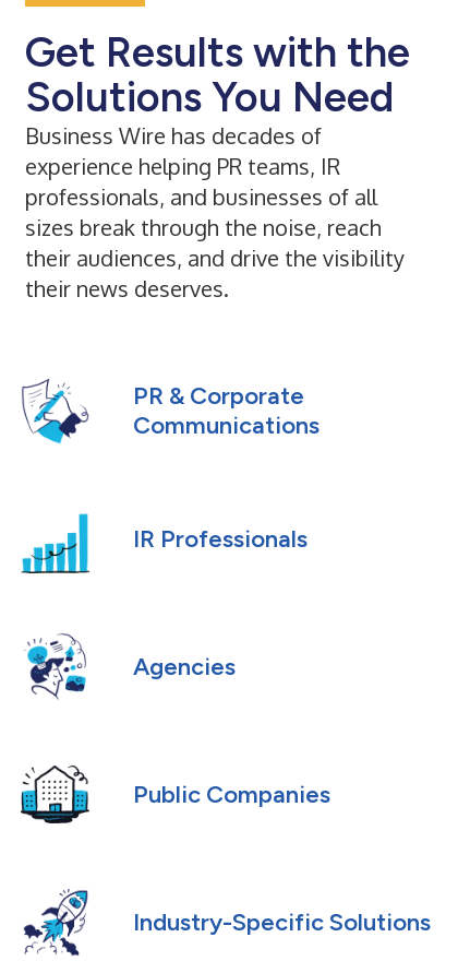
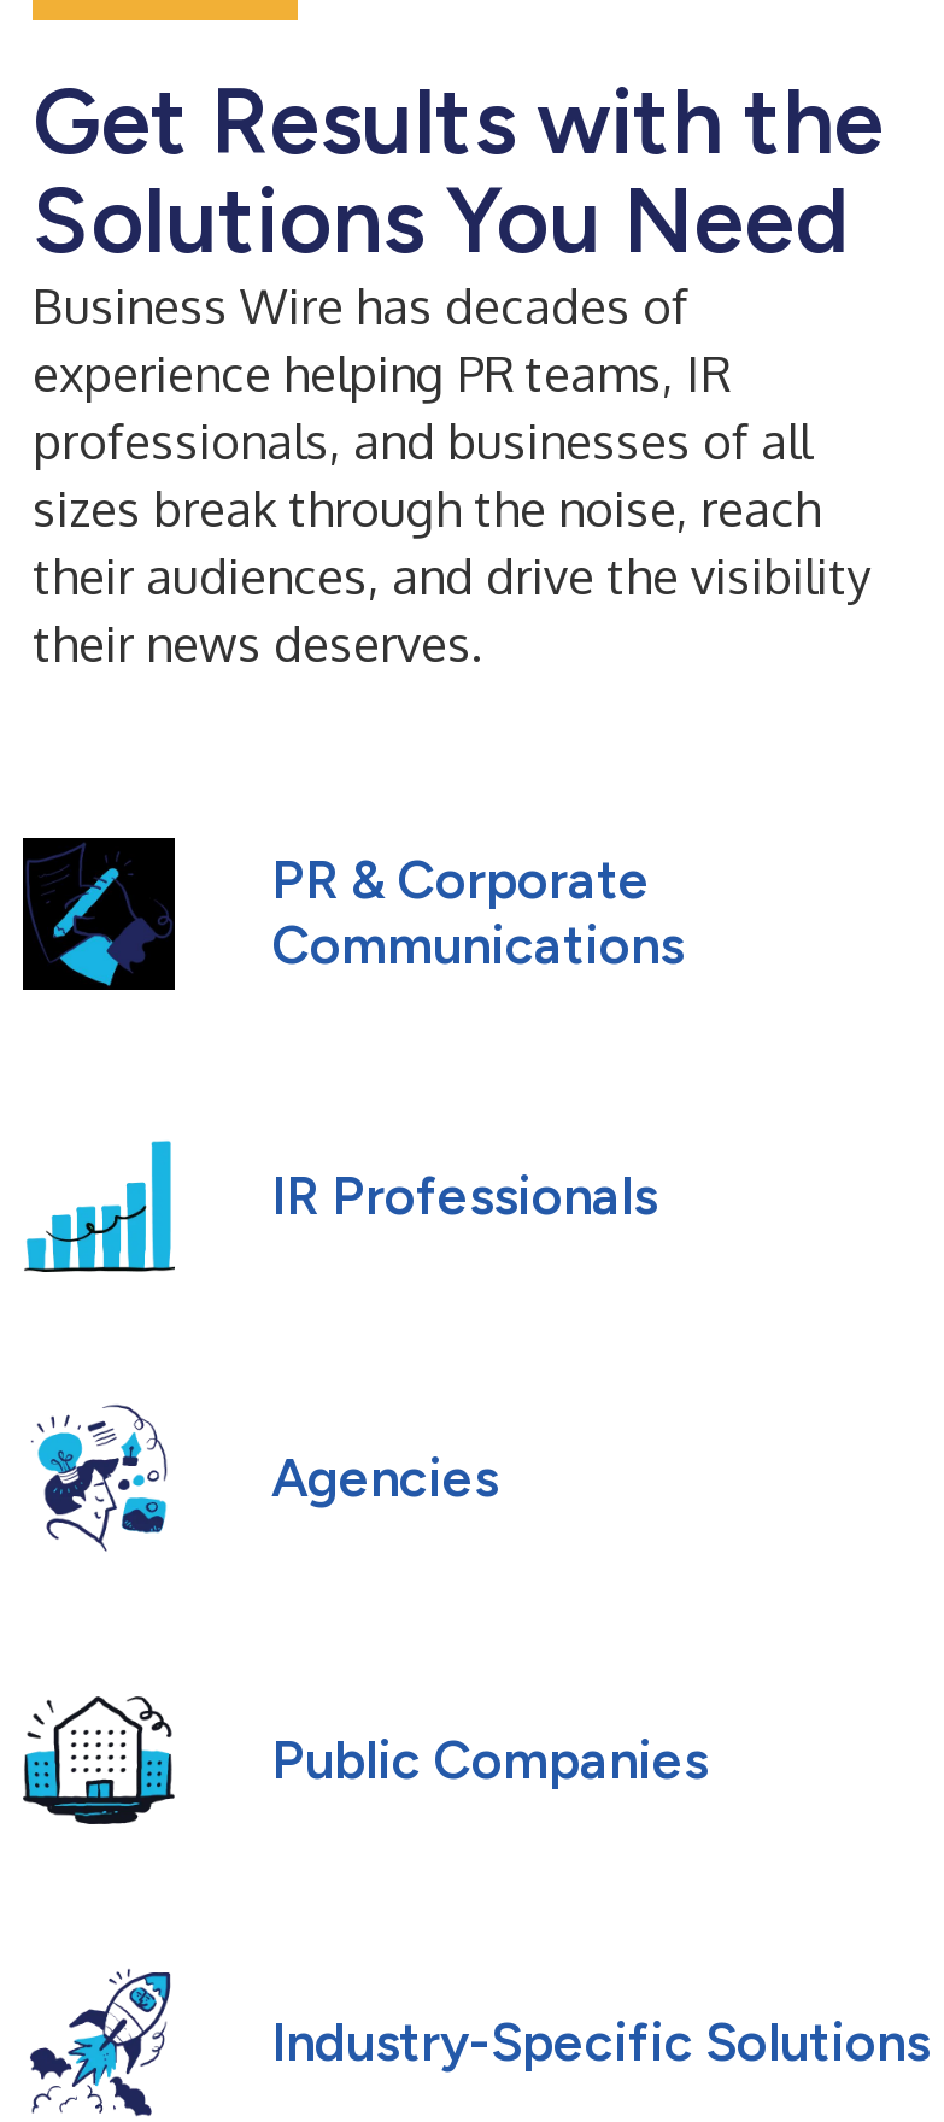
[21,377,89,446] [image] -> [20,836,177,992] [image]

